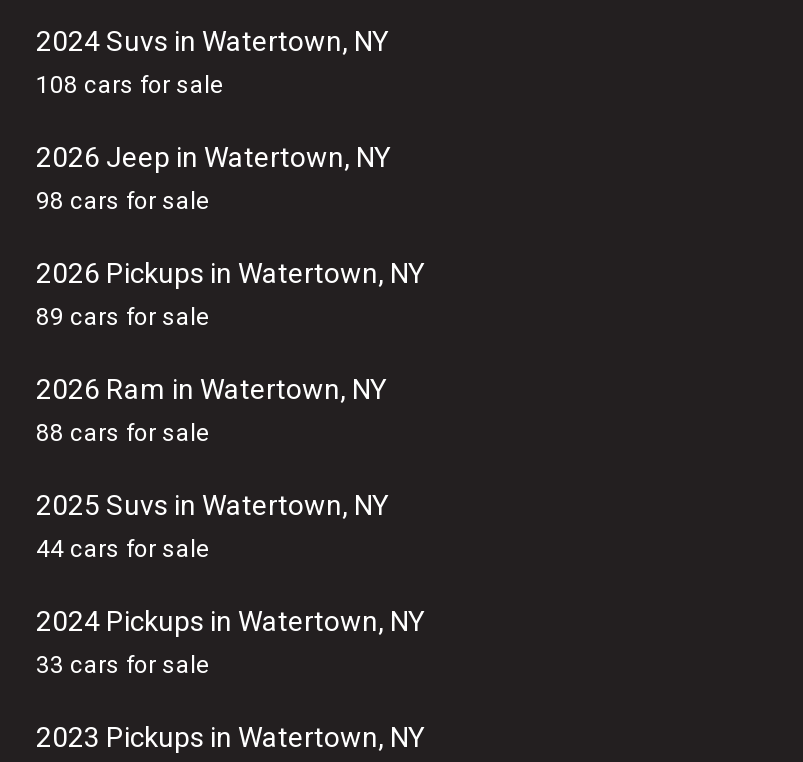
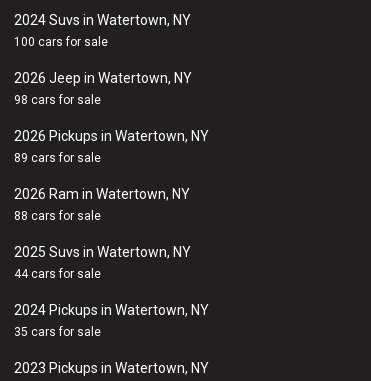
[36,71,224,99] 108 cars for sale -> [14,35,108,49] 100 cars for sale
[36,651,210,679] 33 cars for sale -> [14,325,101,339] 35 cars for sale

